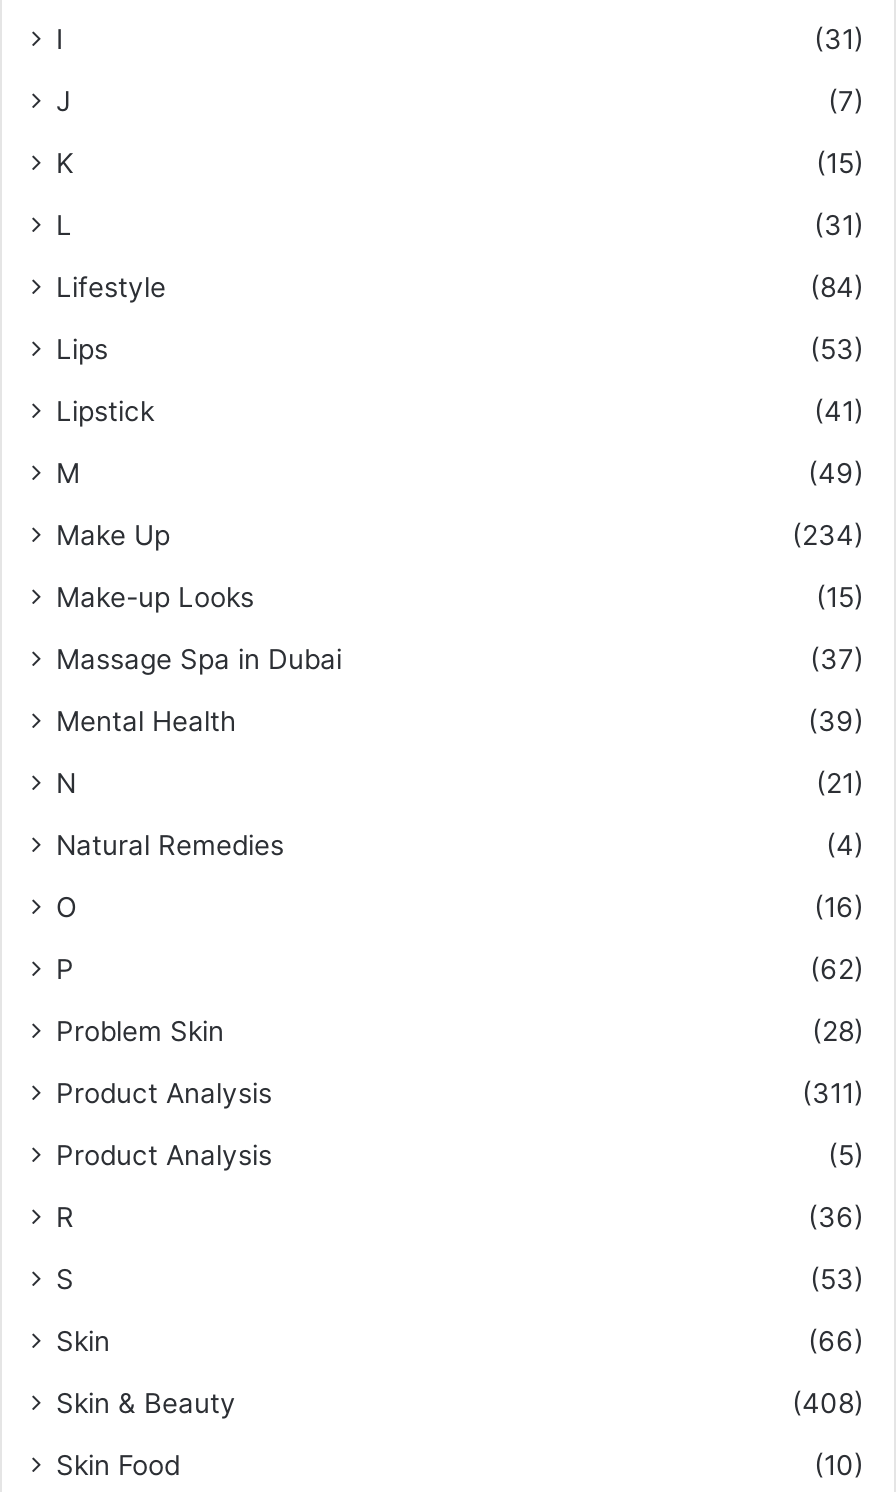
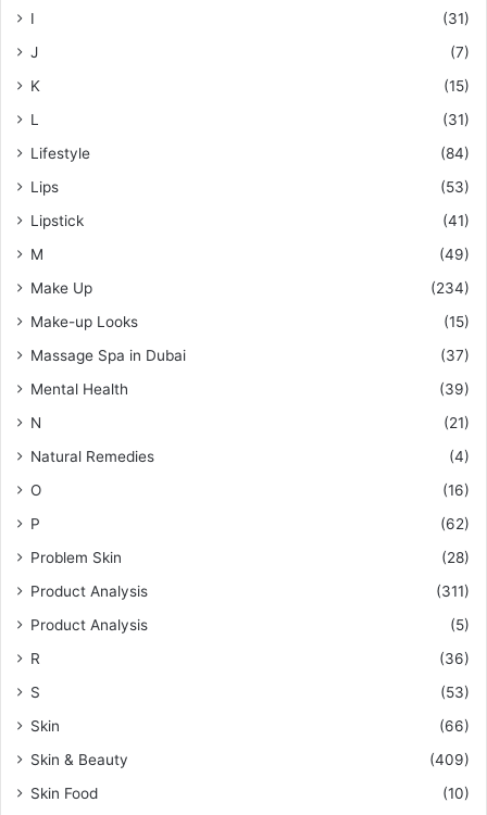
[792,1388,864,1420] (408) -> [429,751,470,769] (409)

